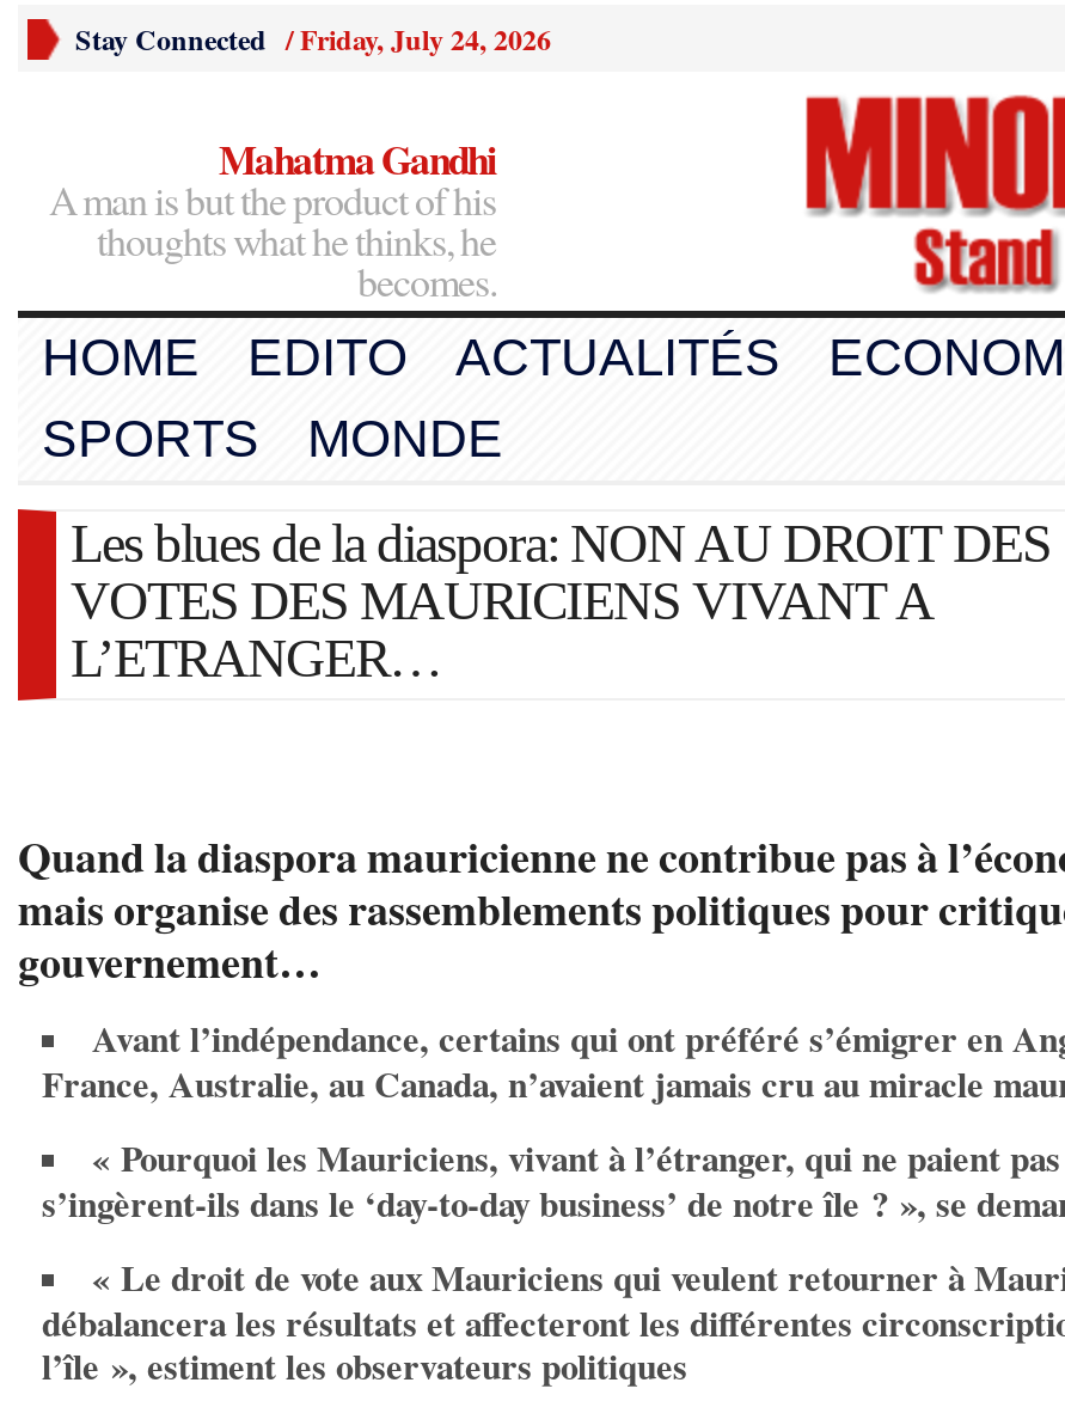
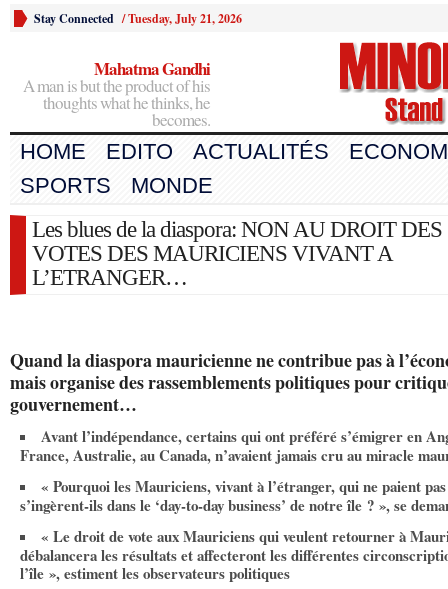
[75,19,551,60] Stay Connected / Friday, July 24, 2026 -> [34,10,242,27] Stay Connected / Tuesday, July 21, 2026

